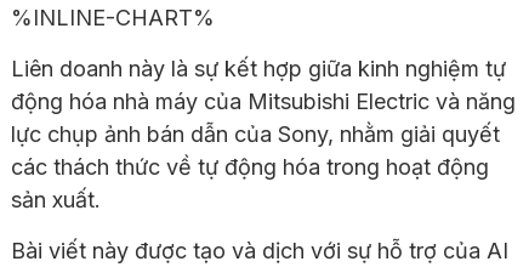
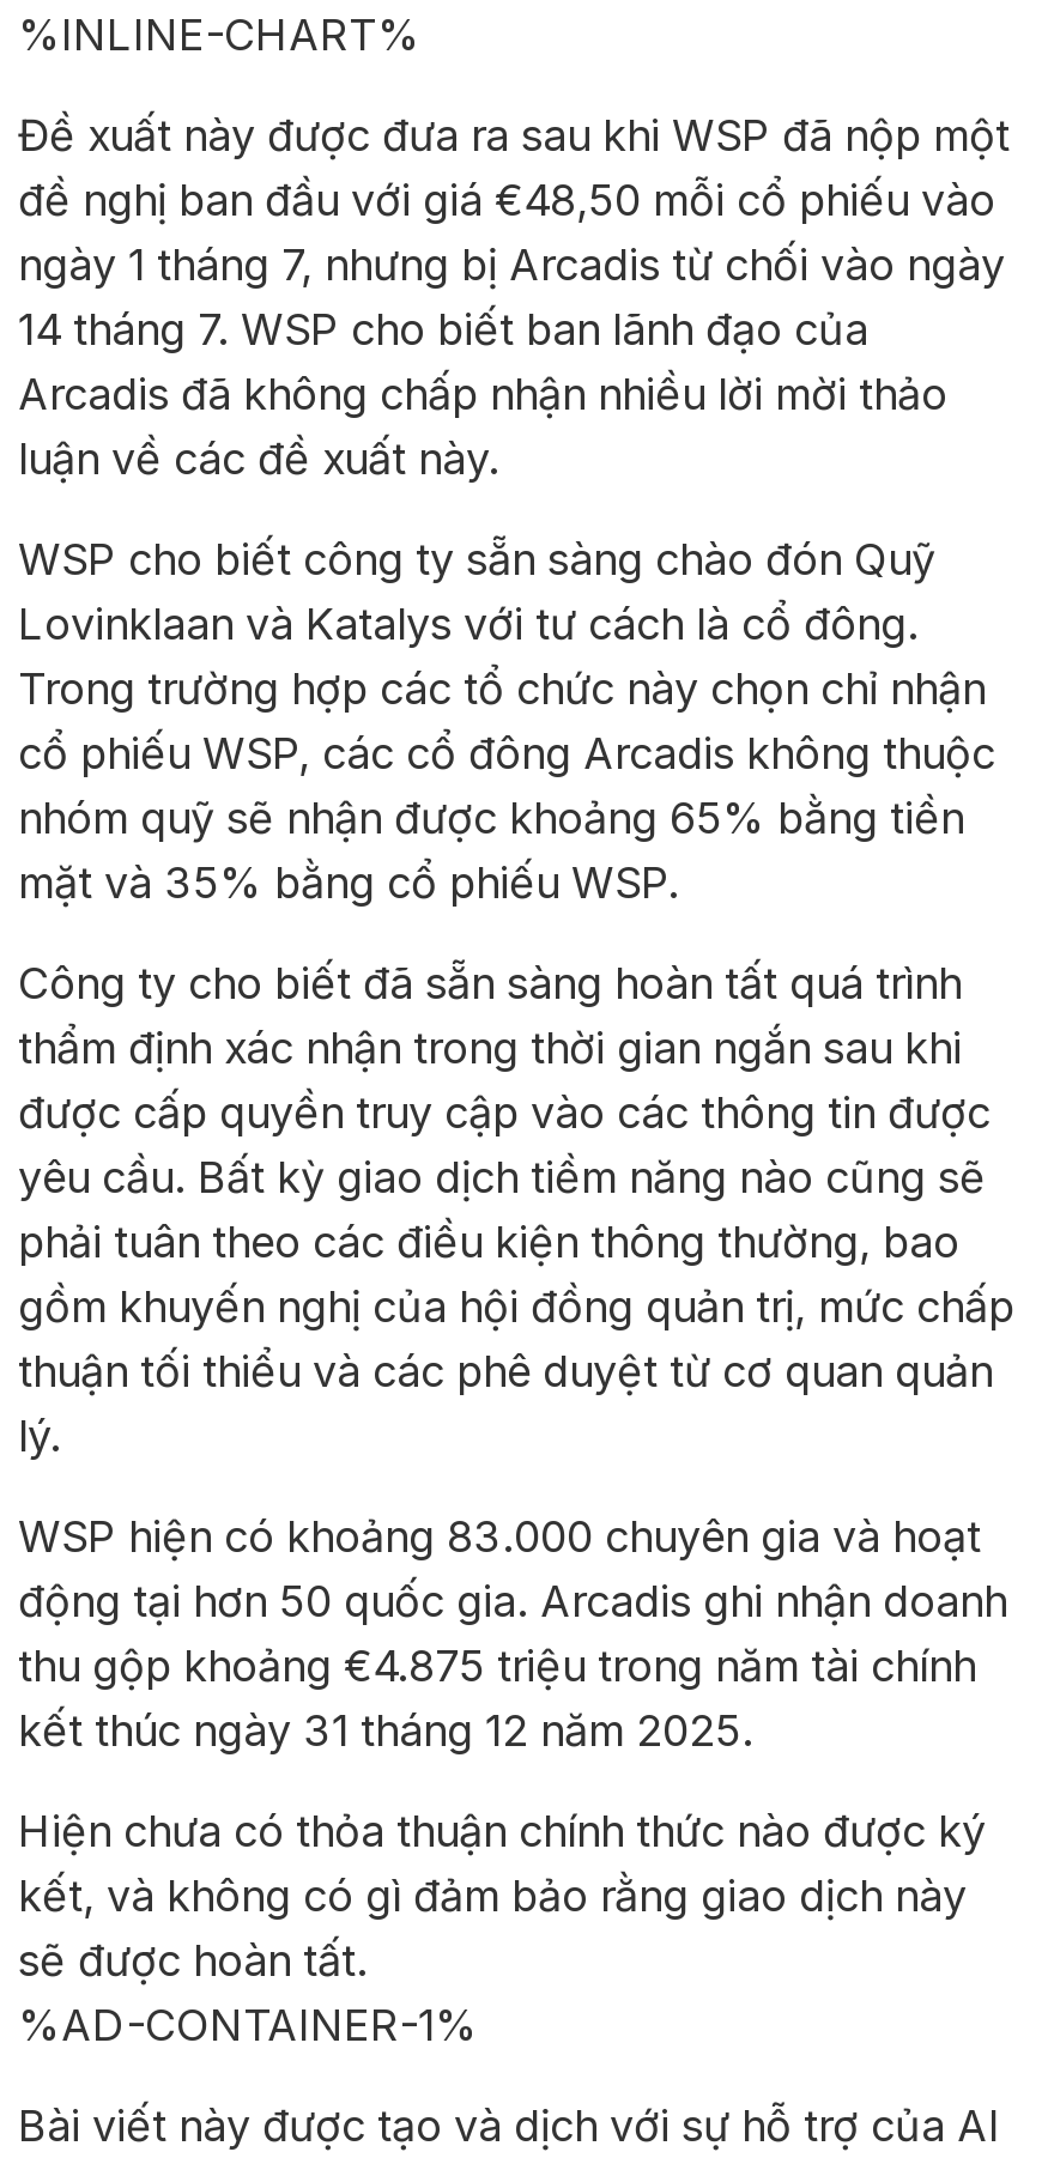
[11,56,516,212] Liên doanh này là sự kết hợp giữa kinh nghiệm tự | động hóa nhà máy của Mitsubishi Electric và năng | lực chụp ảnh bán dẫn của Sony, nhằm giải quyết | các thách thức về tự động hóa trong hoạt động | sản xuất. -> [18,110,1014,2050] Đề xuất này được đưa ra sau khi WSP đã nộp một | đề nghị ban đầu với giá €48,50 mỗi cổ phiếu vào | ngày 1 tháng 7, nhưng bị Arcadis từ chối vào ngày | 14 tháng 7. WSP cho biết ban lãnh đạo của | Arcadis đã không chấp nhận nhiều lời mời thảo | luận về các đề xuất này. | WSP cho biết công ty sẵn sàng chào đón Quỹ | Lovinklaan và Katalys với tư cách là cổ đông. | Trong trường hợp các tổ chức này chọn chỉ nhận | cổ phiếu WSP, các cổ đông Arcadis không thuộc | nhóm quỹ sẽ nhận được khoảng 65% bằng tiền | mặt và 35% bằng cổ phiếu WSP. | Công ty cho biết đã sẵn sàng hoàn tất quá trình | thẩm định xác nhận trong thời gian ngắn sau khi | được cấp quyền truy cập vào các thông tin được | yêu cầu. Bất kỳ giao dịch tiềm năng nào cũng sẽ | phải tuân theo các điều kiện thông thường, bao | gồm khuyến nghị của hội đồng quản trị, mức chấp | thuận tối thiểu và các phê duyệt từ cơ quan quản | lý. | WSP hiện có khoảng 83.000 chuyên gia và hoạt | động tại hơn 50 quốc gia. Arcadis ghi nhận doanh | thu gộp khoảng €4.875 triệu trong năm tài chính | kết thúc ngày 31 tháng 12 năm 2025. | Hiện chưa có thỏa thuận chính thức nào được ký | kết, và không có gì đảm bảo rằng giao dịch này | sẽ được hoàn tất. | %AD-CONTAINER-1%

